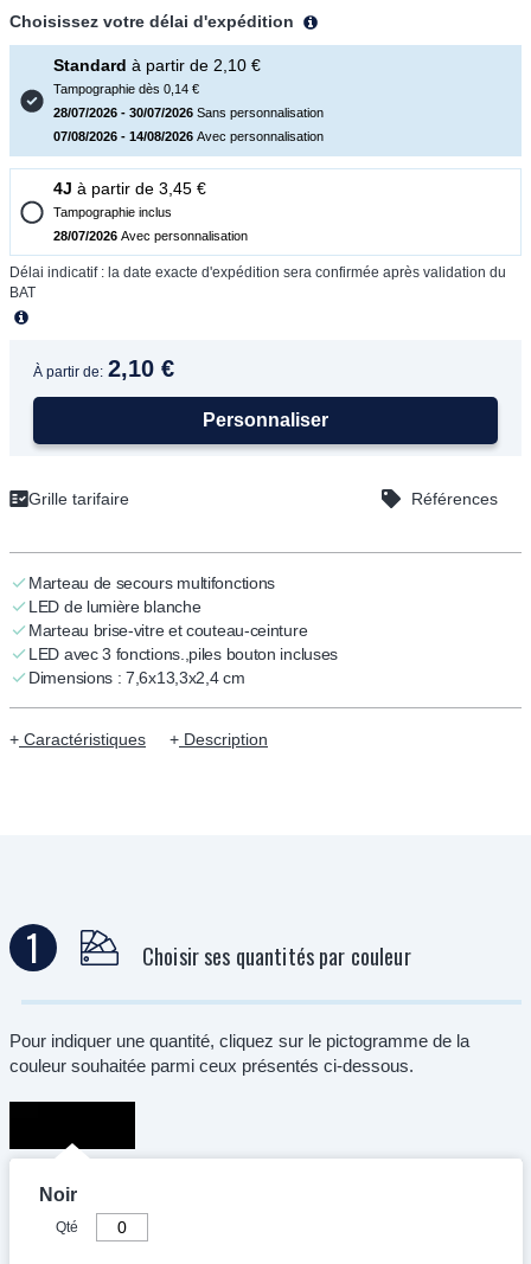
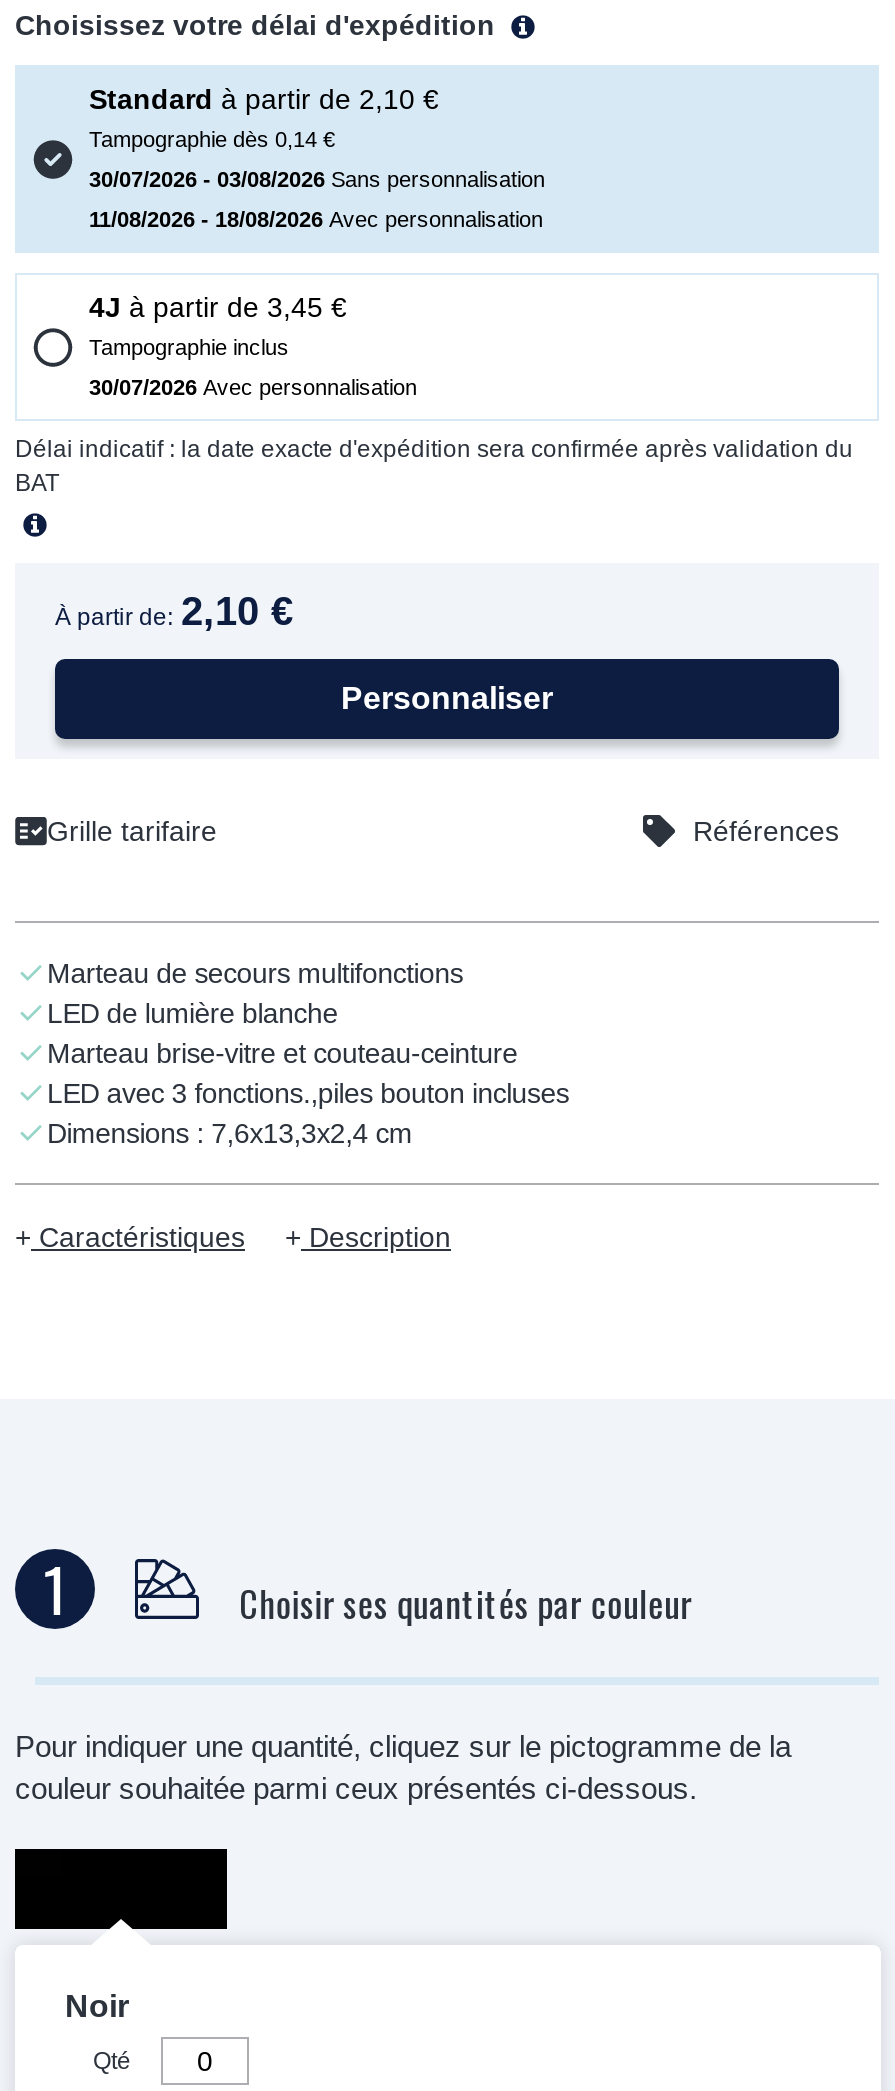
[53,105,324,120] 28/07/2026 - 30/07/2026 Sans personnalisation -> [89,167,545,191] 30/07/2026 - 03/08/2026 Sans personnalisation
[53,129,324,143] 07/08/2026 - 14/08/2026 Avec personnalisation -> [89,207,543,231] 11/08/2026 - 18/08/2026 Avec personnalisation
[53,229,248,243] 28/07/2026 Avec personnalisation -> [89,375,417,399] 30/07/2026 Avec personnalisation

